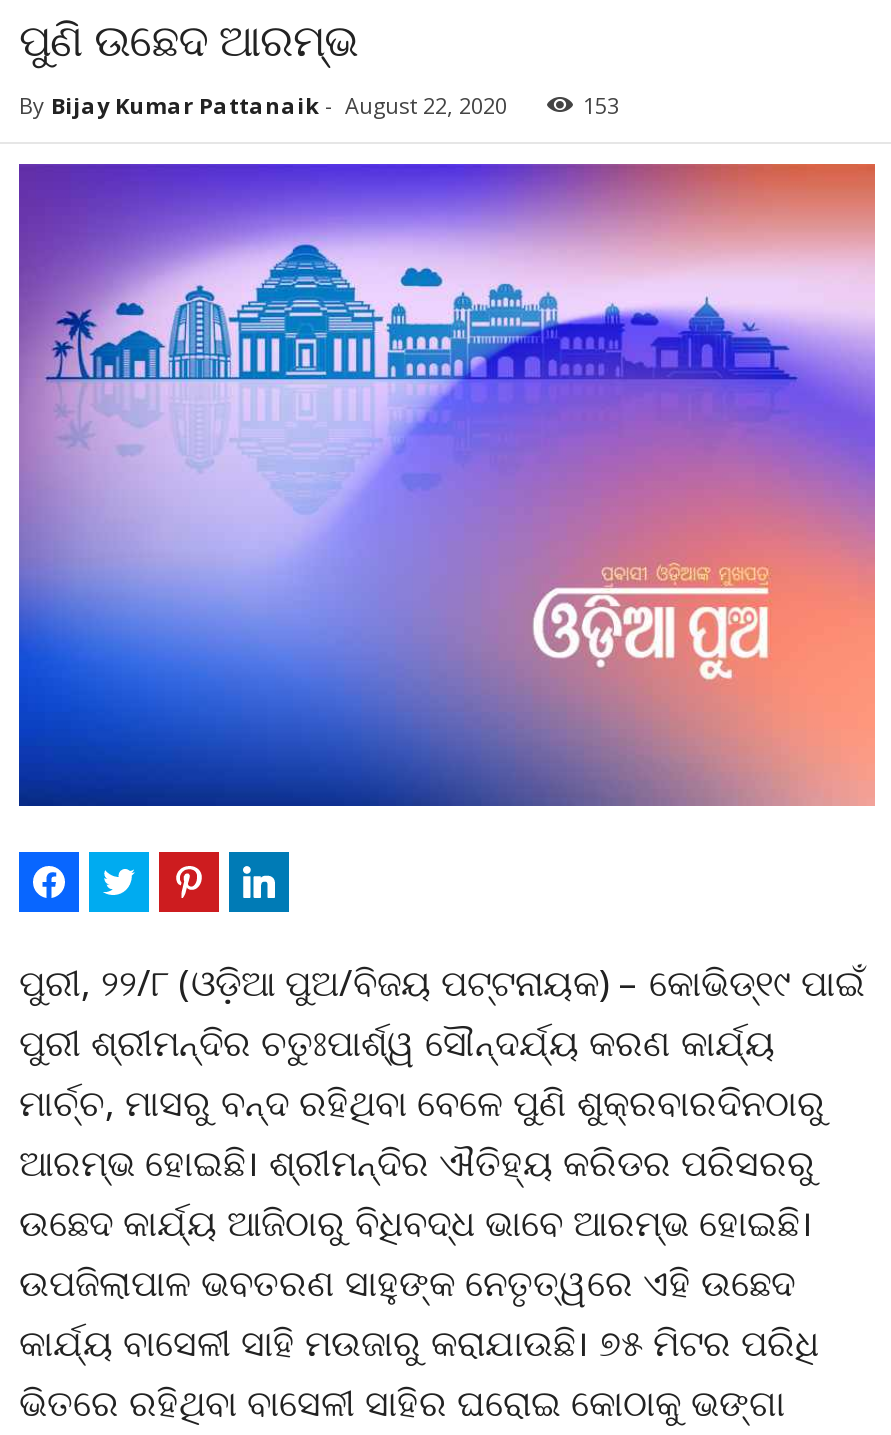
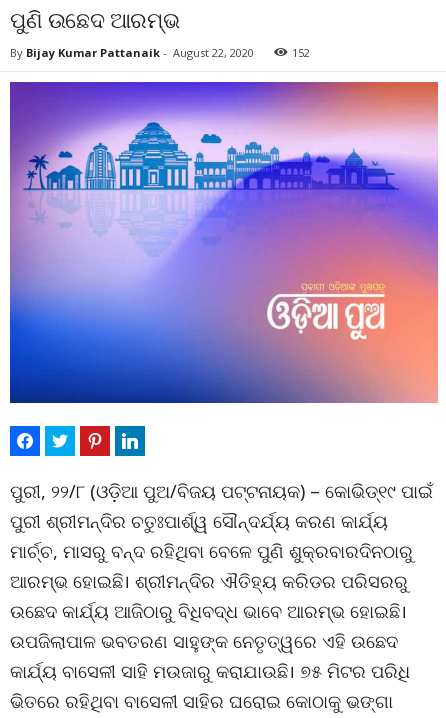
[583,90,619,120] 153 -> [292,45,310,60] 152

